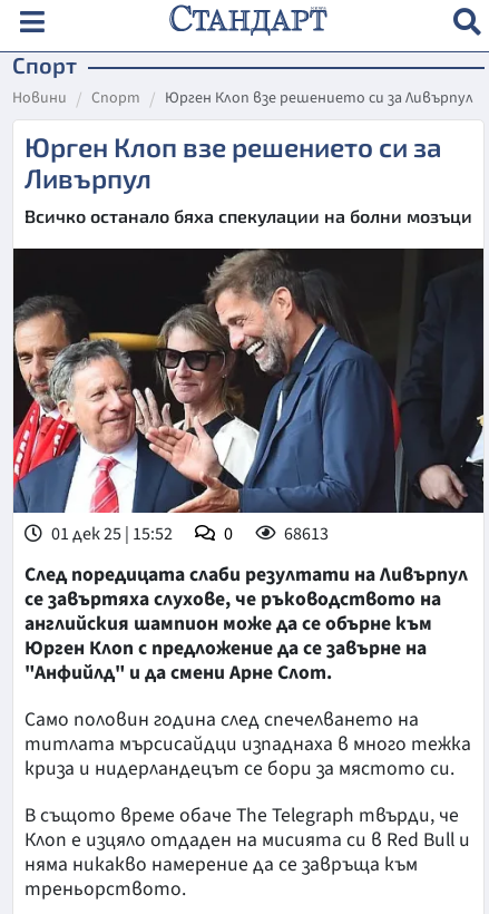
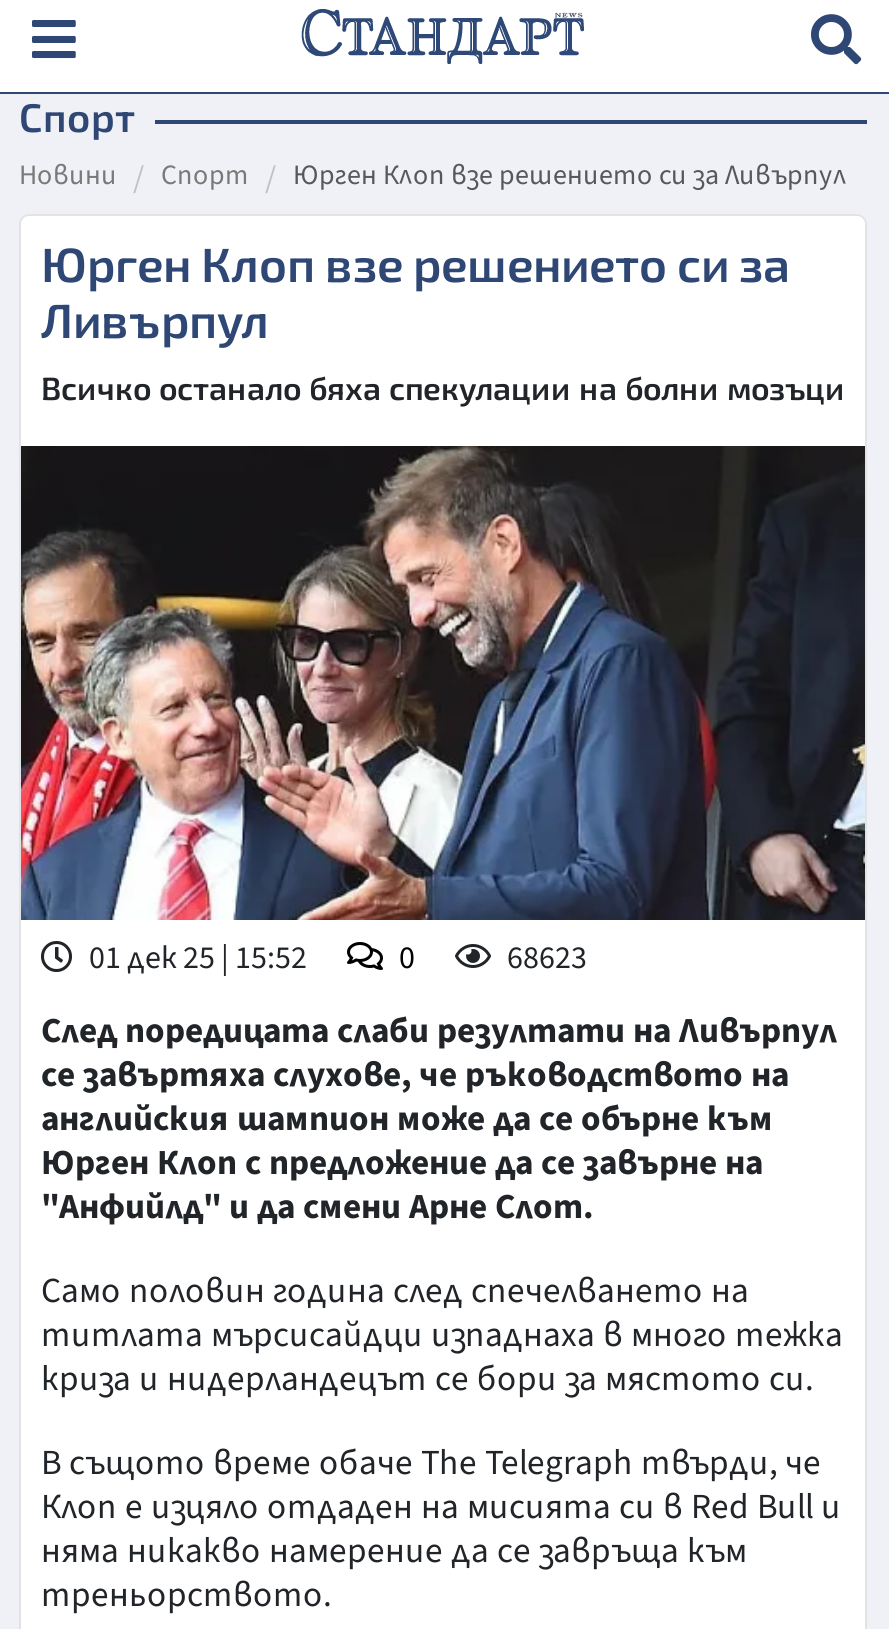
[281,522,329,547] 68613 -> [501,937,587,981] 68623

